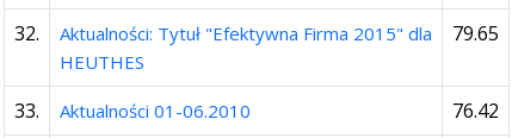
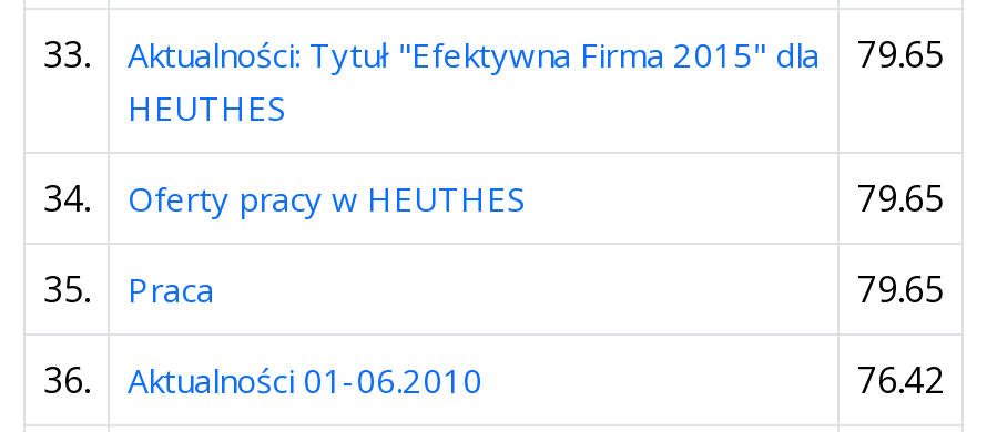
[14,20,499,46] 32. Aktualności: Tytuł "Efektywna Firma 2015" dla 79.65 -> [43,29,944,78] 33. Aktualności: Tytuł "Efektywna Firma 2015" dla 79.65
[14,97,39,123] 33. -> [43,173,944,403] 34. | Oferty pracy w HEUTHES | 79.65 | 35. | Praca | 79.65 | 36.

